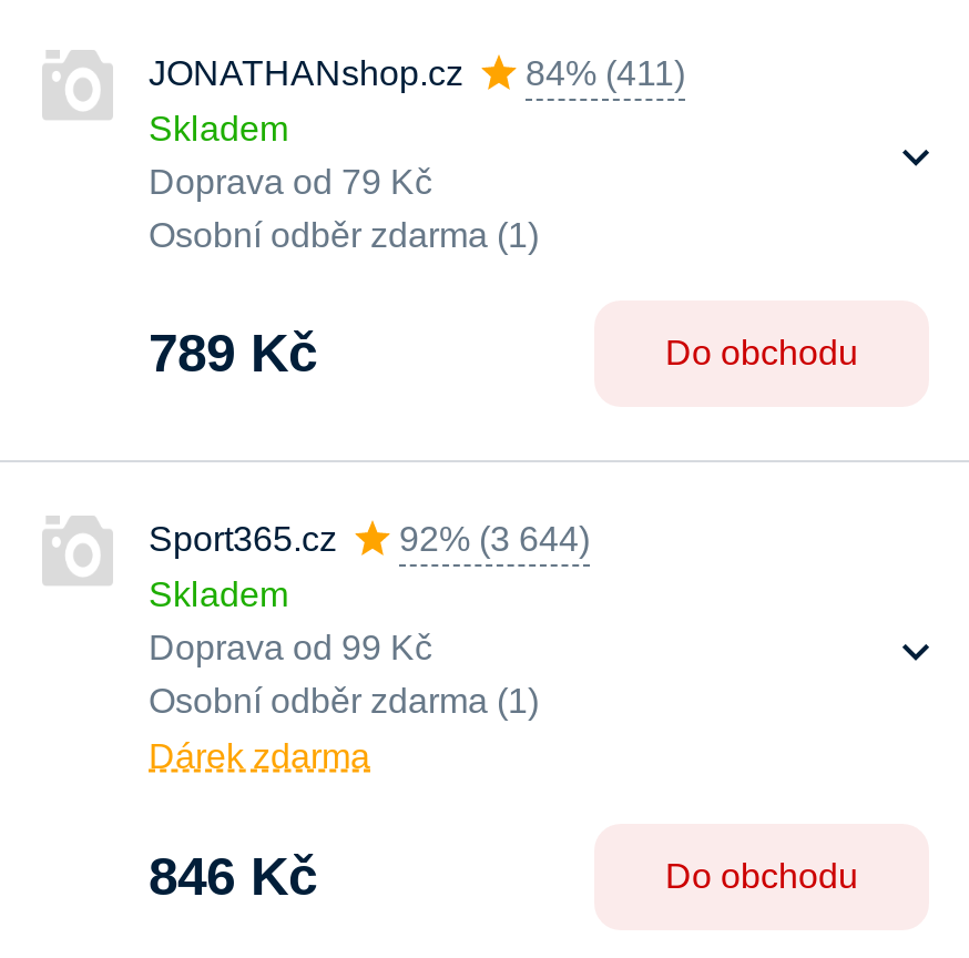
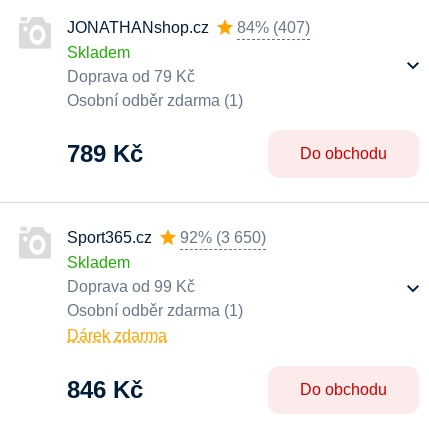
[149,54,685,92] JONATHANshop.cz 84% (411) -> [67,19,310,36] JONATHANshop.cz 84% (407)
[149,520,590,558] Sport365.cz 92% (3 644) -> [67,229,266,246] Sport365.cz 92% (3 650)

